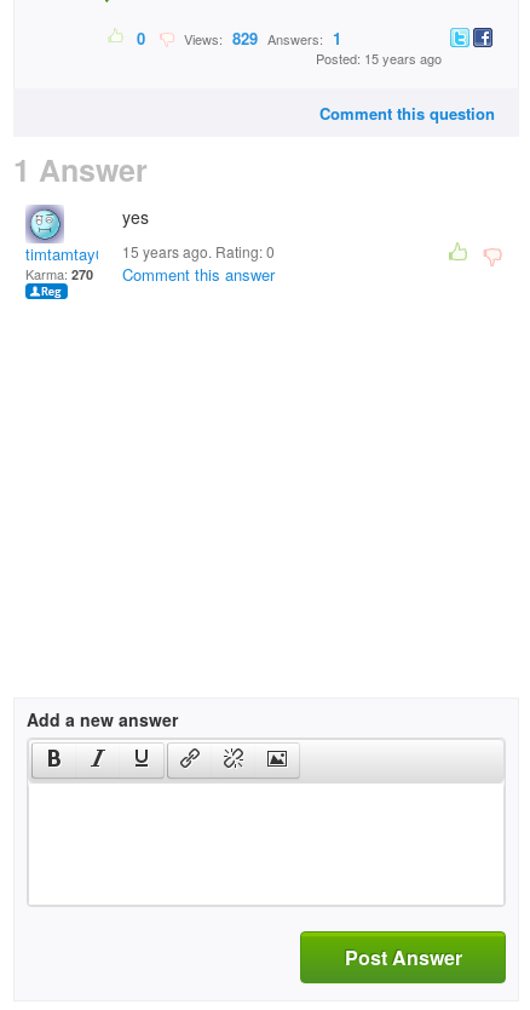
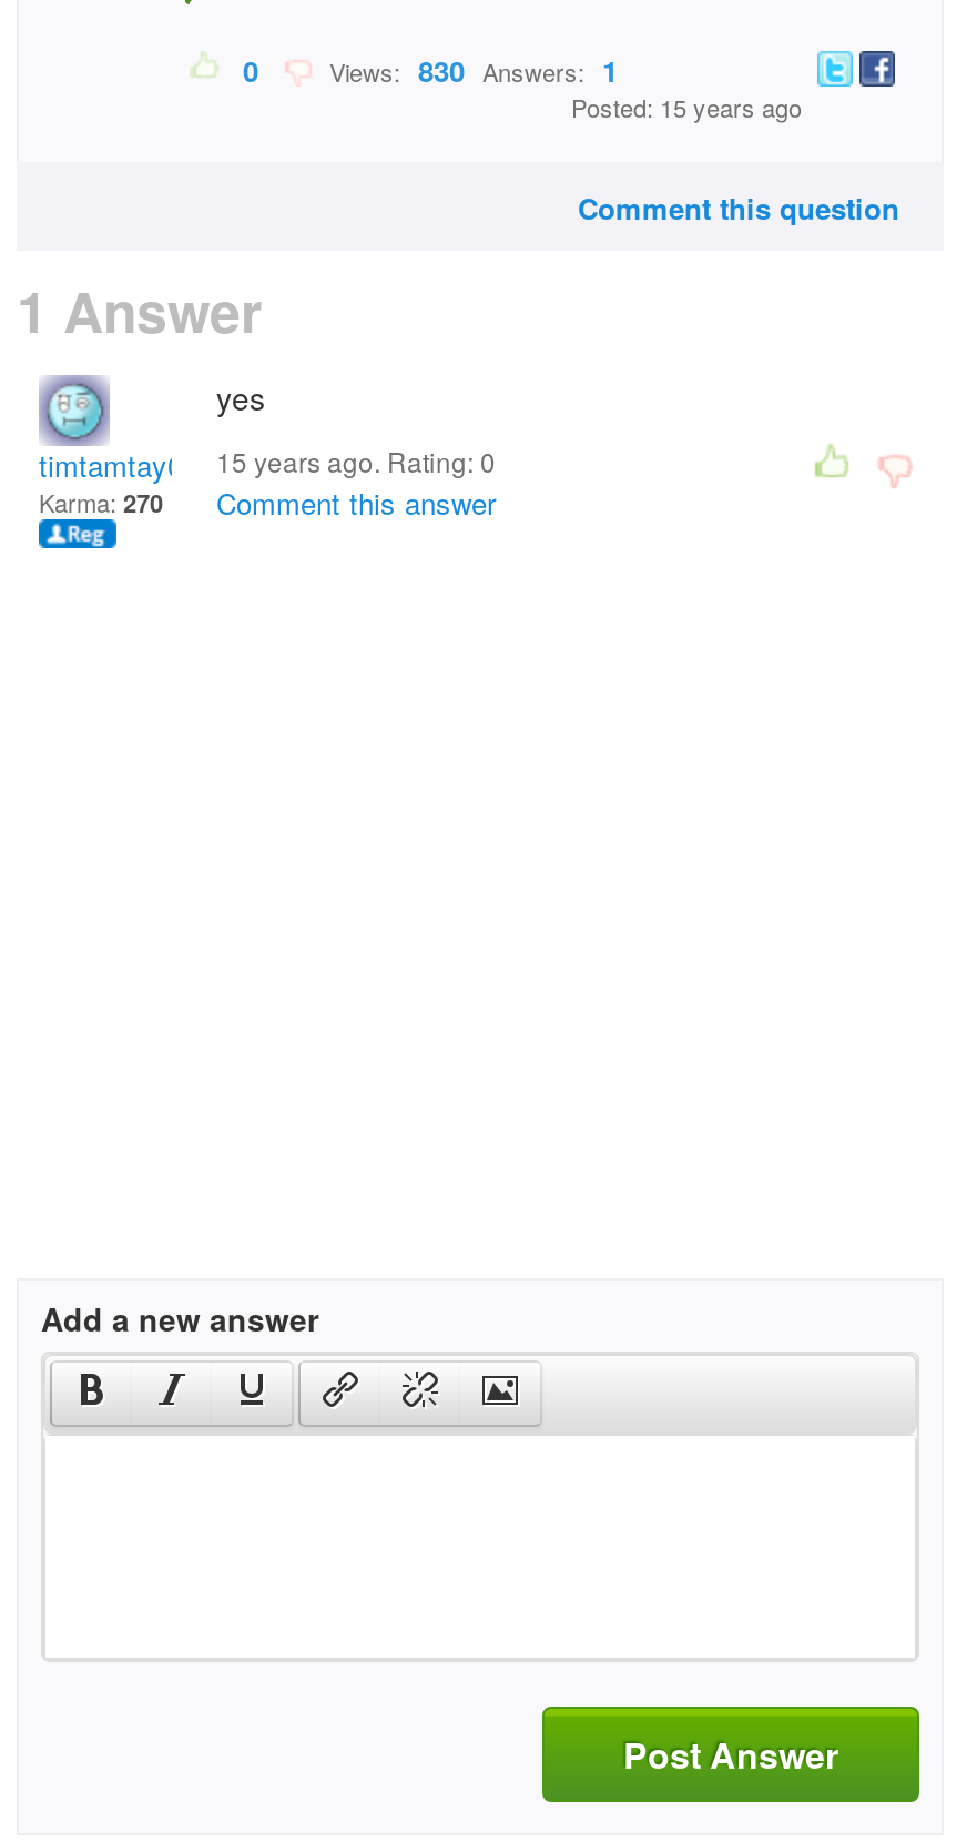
[177,27,341,50] Views: 829 Answers: 1 -> [316,49,618,91] Views: 830 Answers: 1

